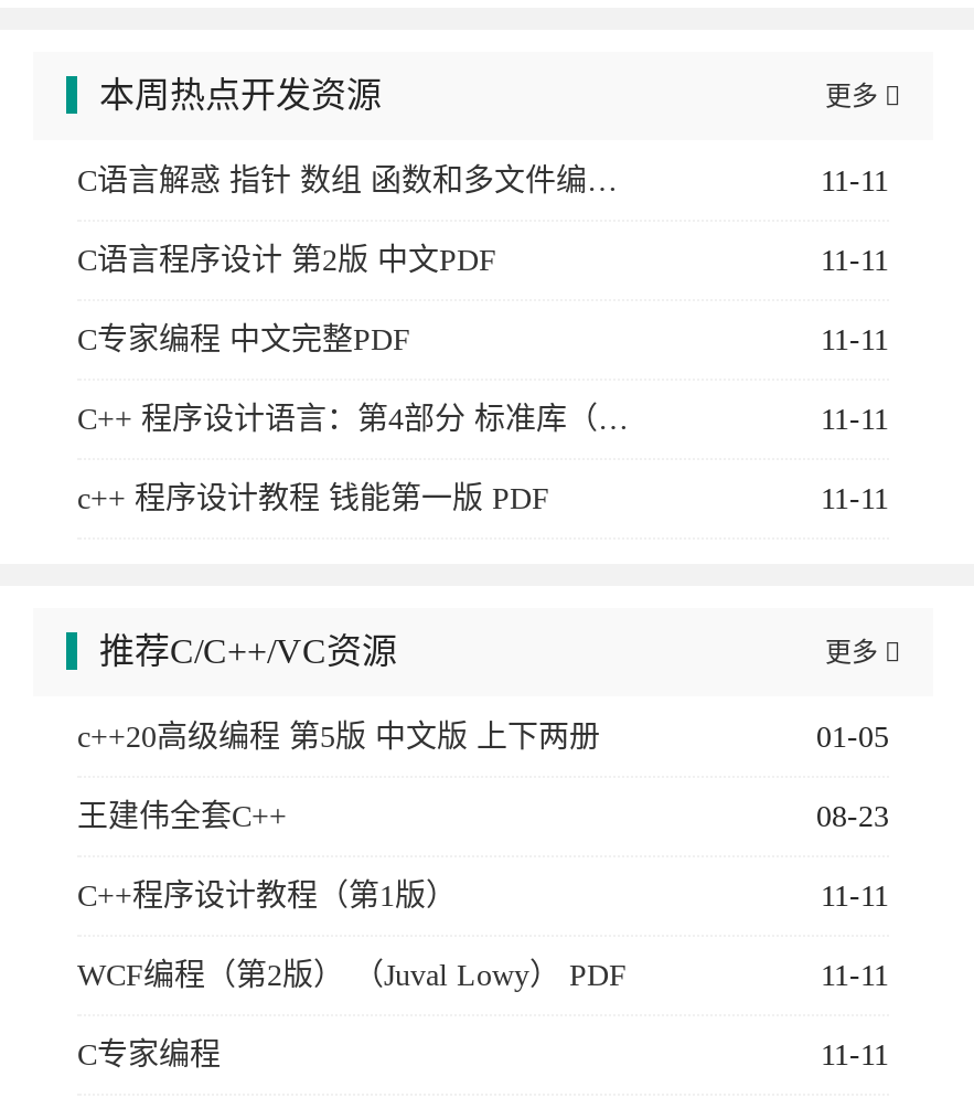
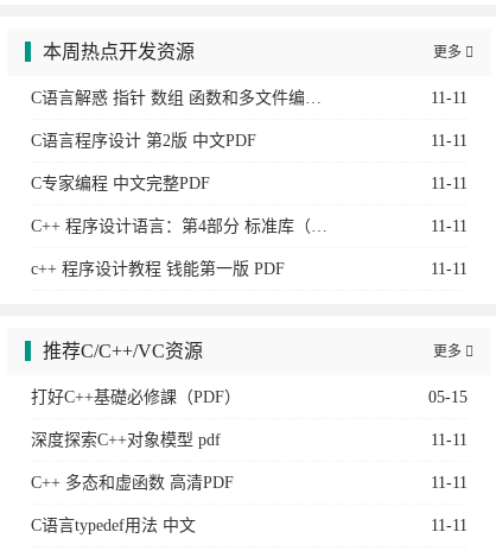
[77,721,889,834] 01-05 | c++20高级编程 第5版 中文版 上下两册 | 08-23 | 王建伟全套C++ -> [31,389,468,406] 05-15 | 打好C++基礎必修課（PDF）
[77,880,457,913] C++程序设计教程（第1版） -> [31,431,221,449] 深度探索C++对象模型 pdf
[77,960,627,993] WCF编程（第2版） （Juval Lowy） PDF -> [31,474,234,492] C++ 多态和虚函数 高清PDF
[77,1039,221,1072] C专家编程 -> [31,517,196,535] C语言typedef用法 中文

